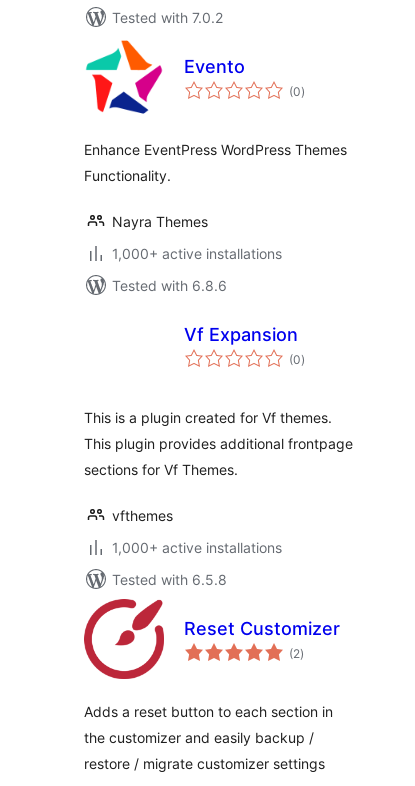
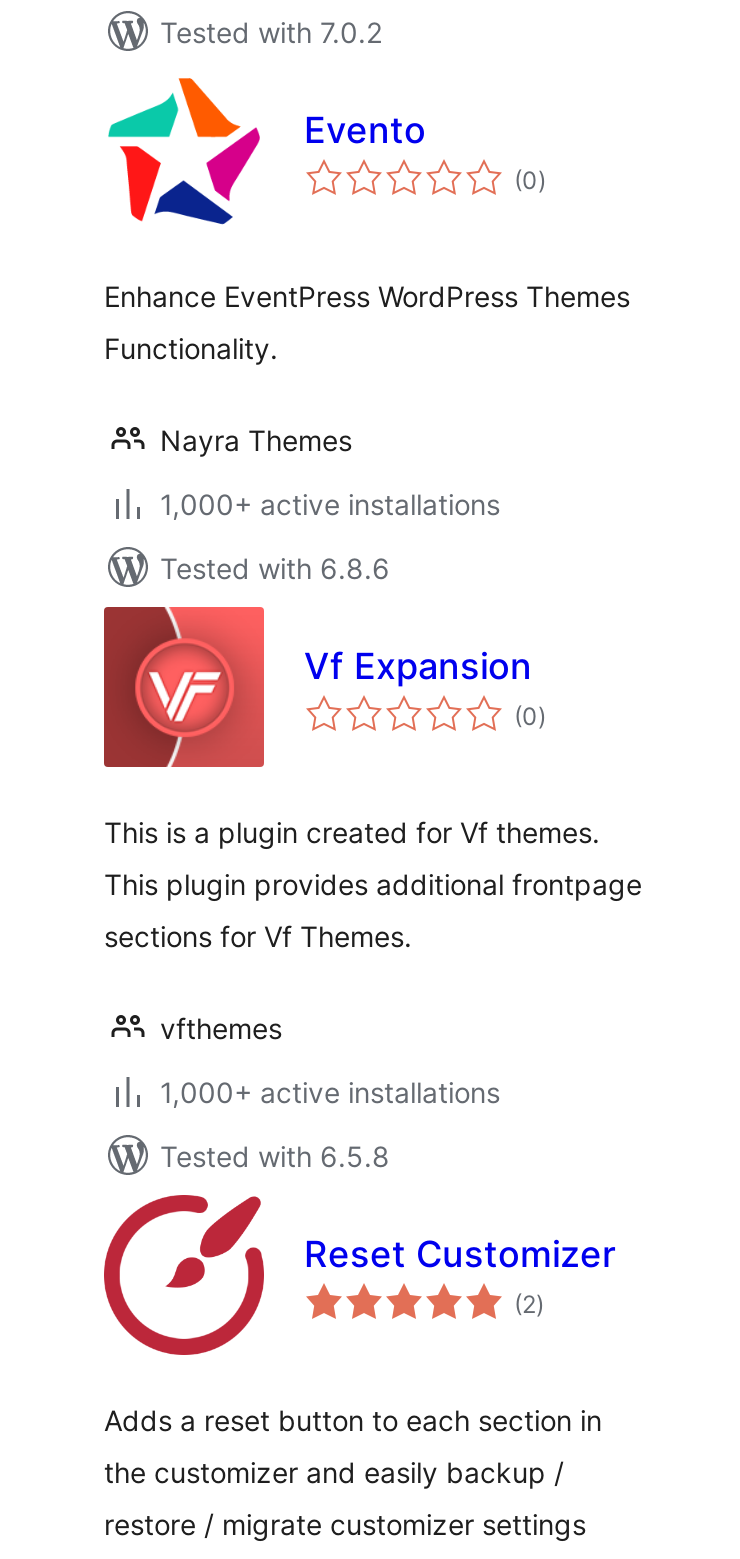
none -> [102,605,266,769] [image]

